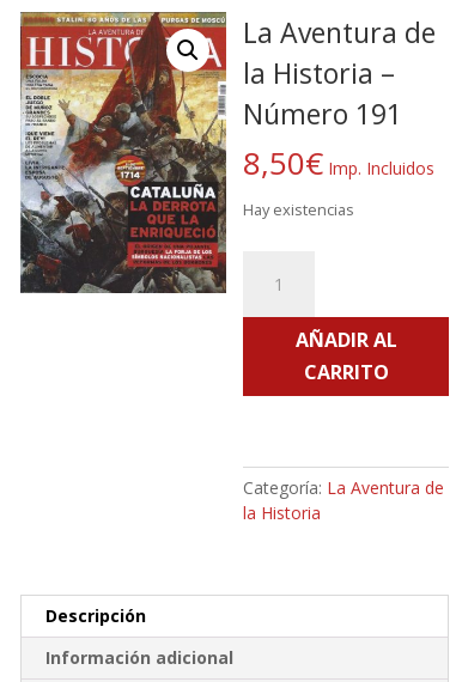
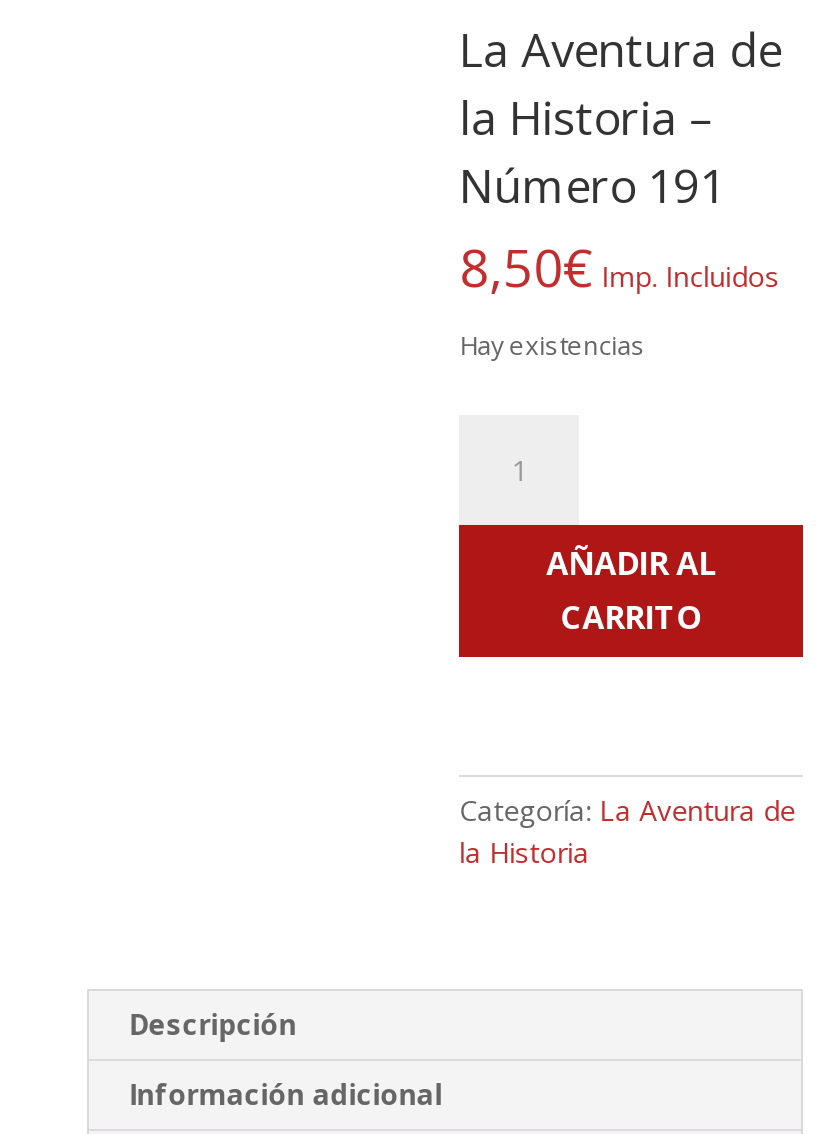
[19,11,227,294] [image] -> none

